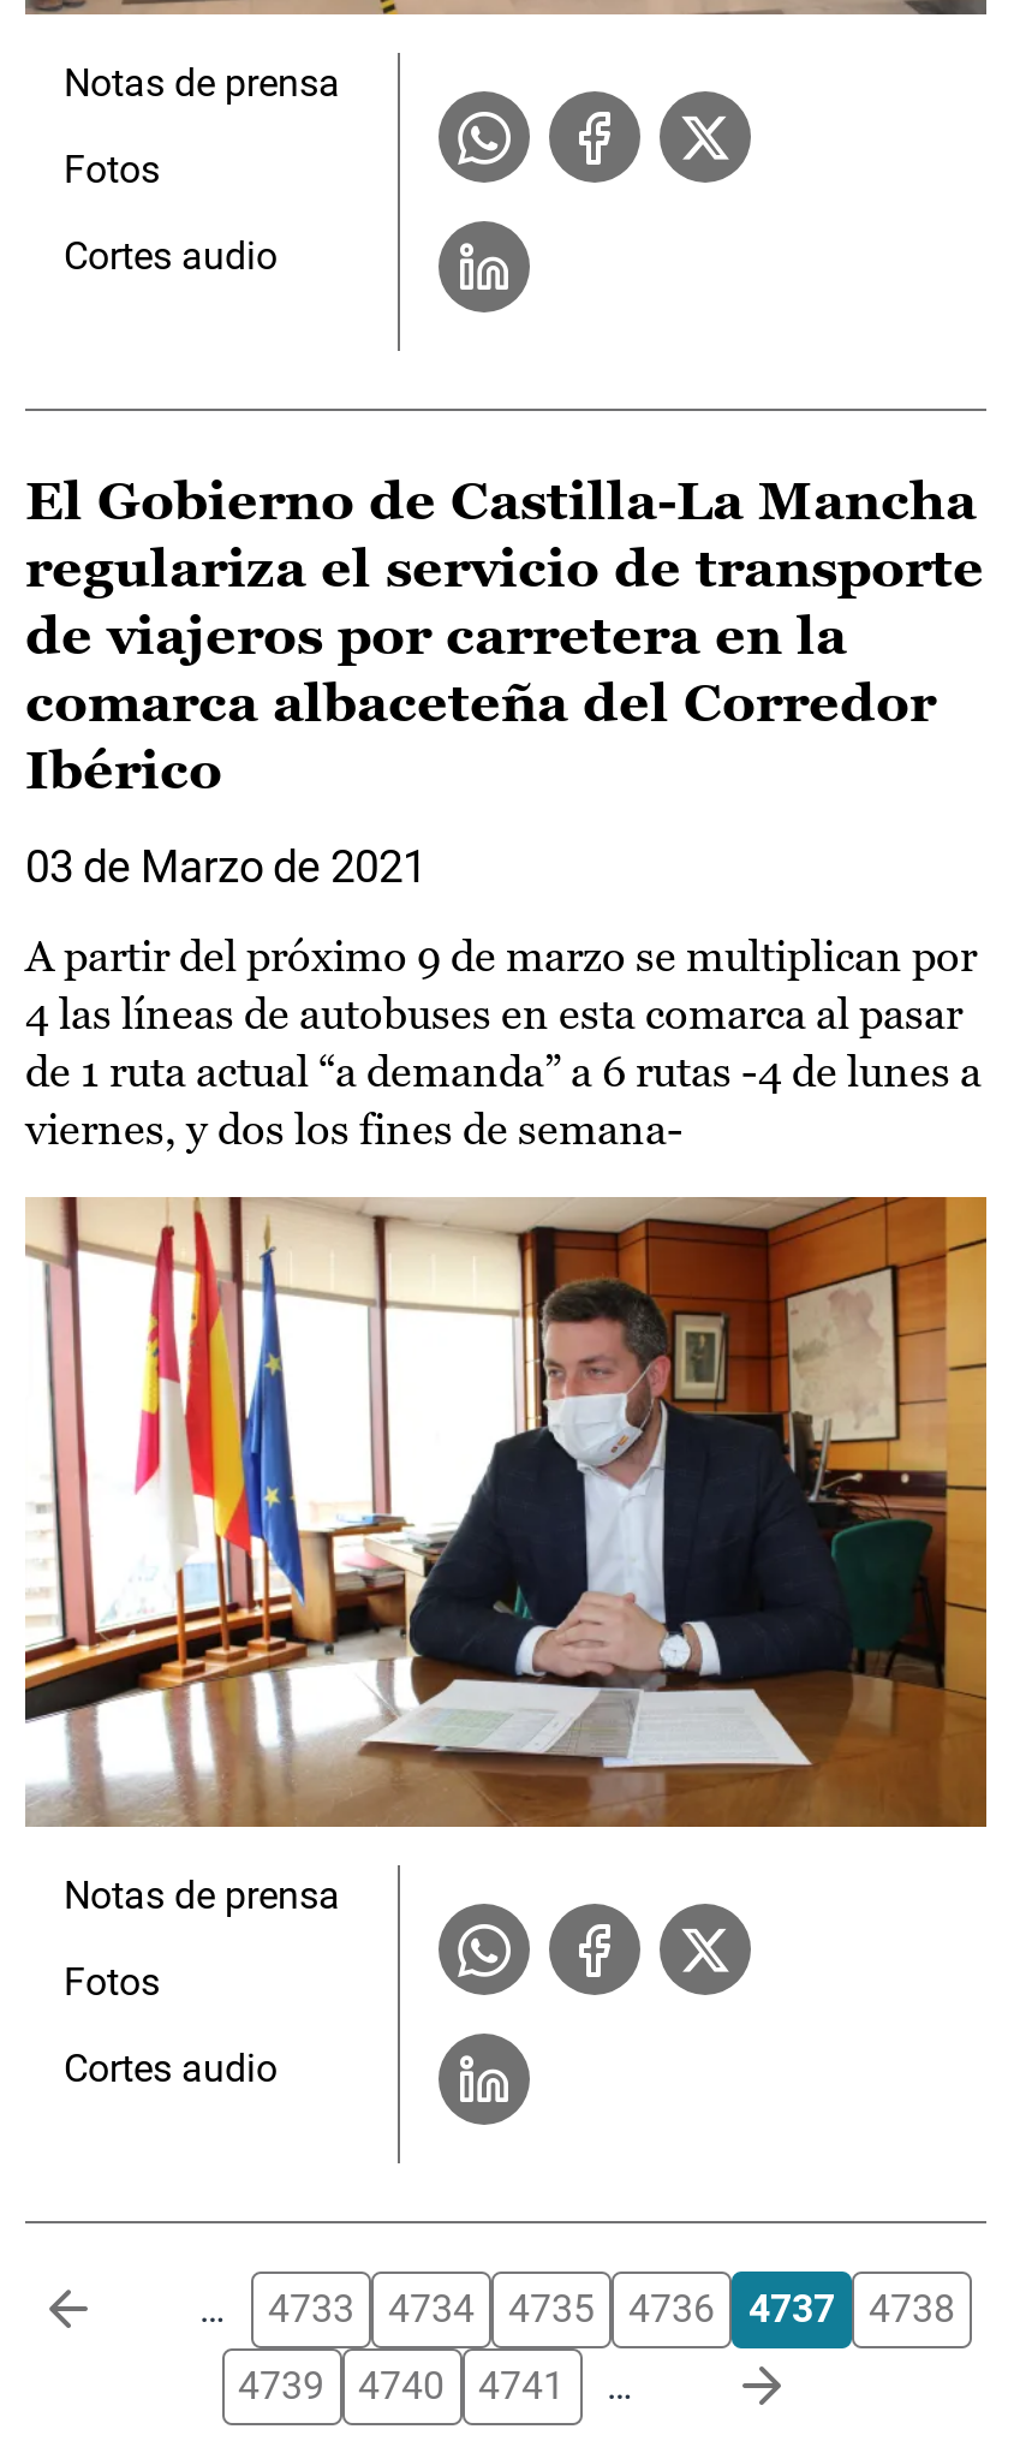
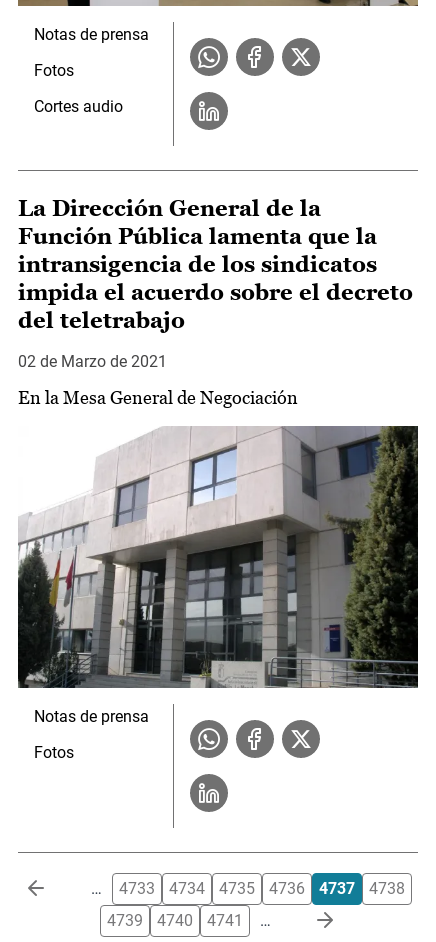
[25,471,984,800] El Gobierno de Castilla-La Mancha | regulariza el servicio de transporte | de viajeros por carretera en la | comarca albaceteña del Corredor | Ibérico -> [18,196,413,333] La Dirección General de la | Función Pública lamenta que la | intransigencia de los sindicatos | impida el acuerdo sobre el decreto | del teletrabajo
[25,841,427,891] 03 de Marzo de 2021 -> [18,352,167,371] 02 de Marzo de 2021
[25,930,982,1153] A partir del próximo 9 de marzo se multiplican por | 4 las líneas de autobuses en esta comarca al pasar | de 1 ruta actual “a demanda” a 6 rutas -4 de lunes a | viernes, y dos los fines de semana- -> [18,387,298,408] En la Mesa General de Negociación
[23,1195,989,1829] [image] -> [17,463,419,689] [image]
[64,2045,278,2091] Cortes audio -> none

